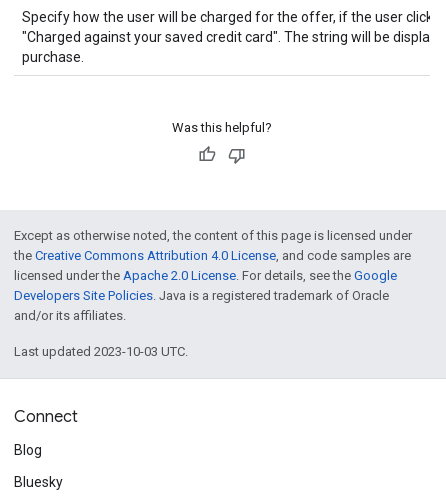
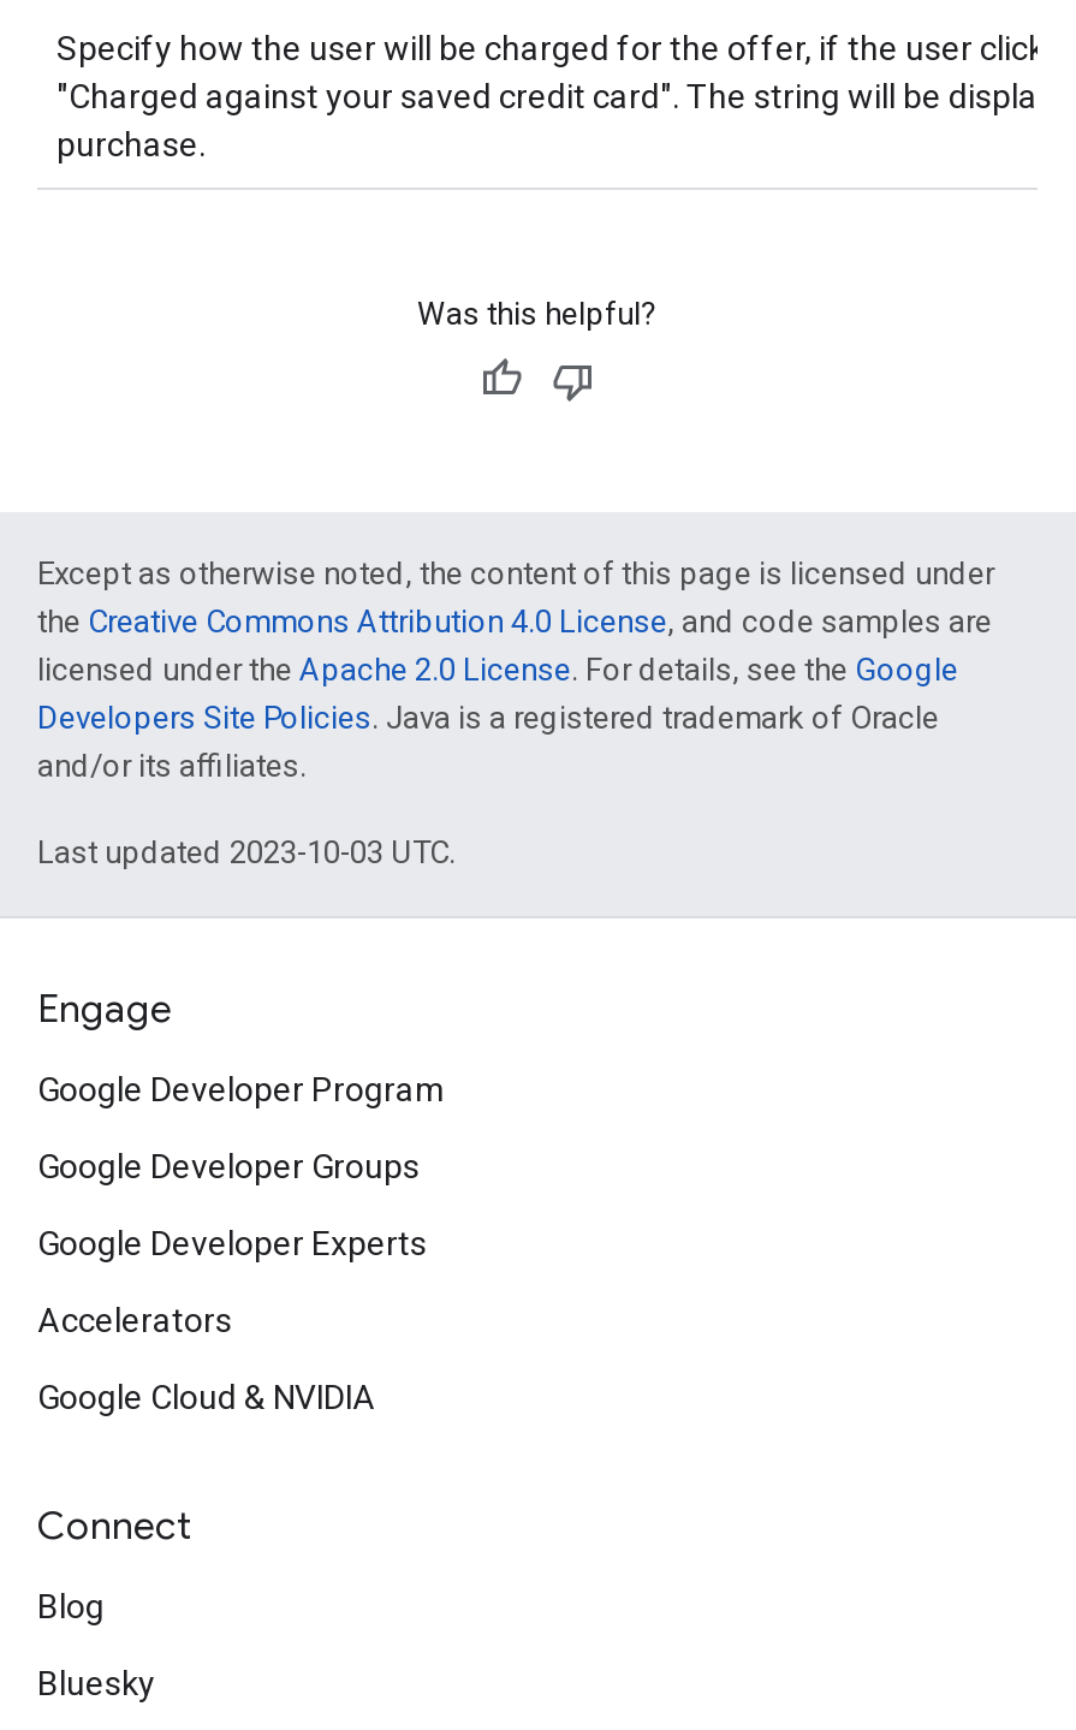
none -> [37,986,446,1416] Engage | Google Developer Program | Google Developer Groups | Google Developer Experts | Accelerators | Google Cloud & NVIDIA

